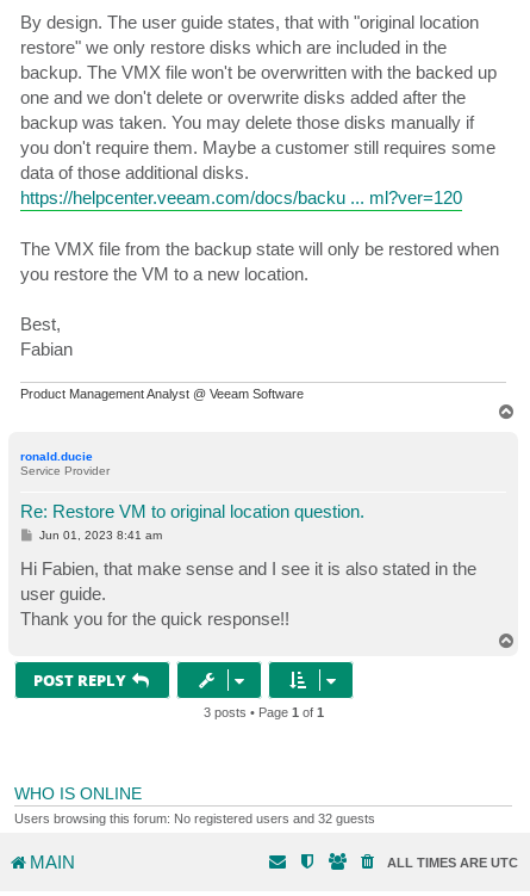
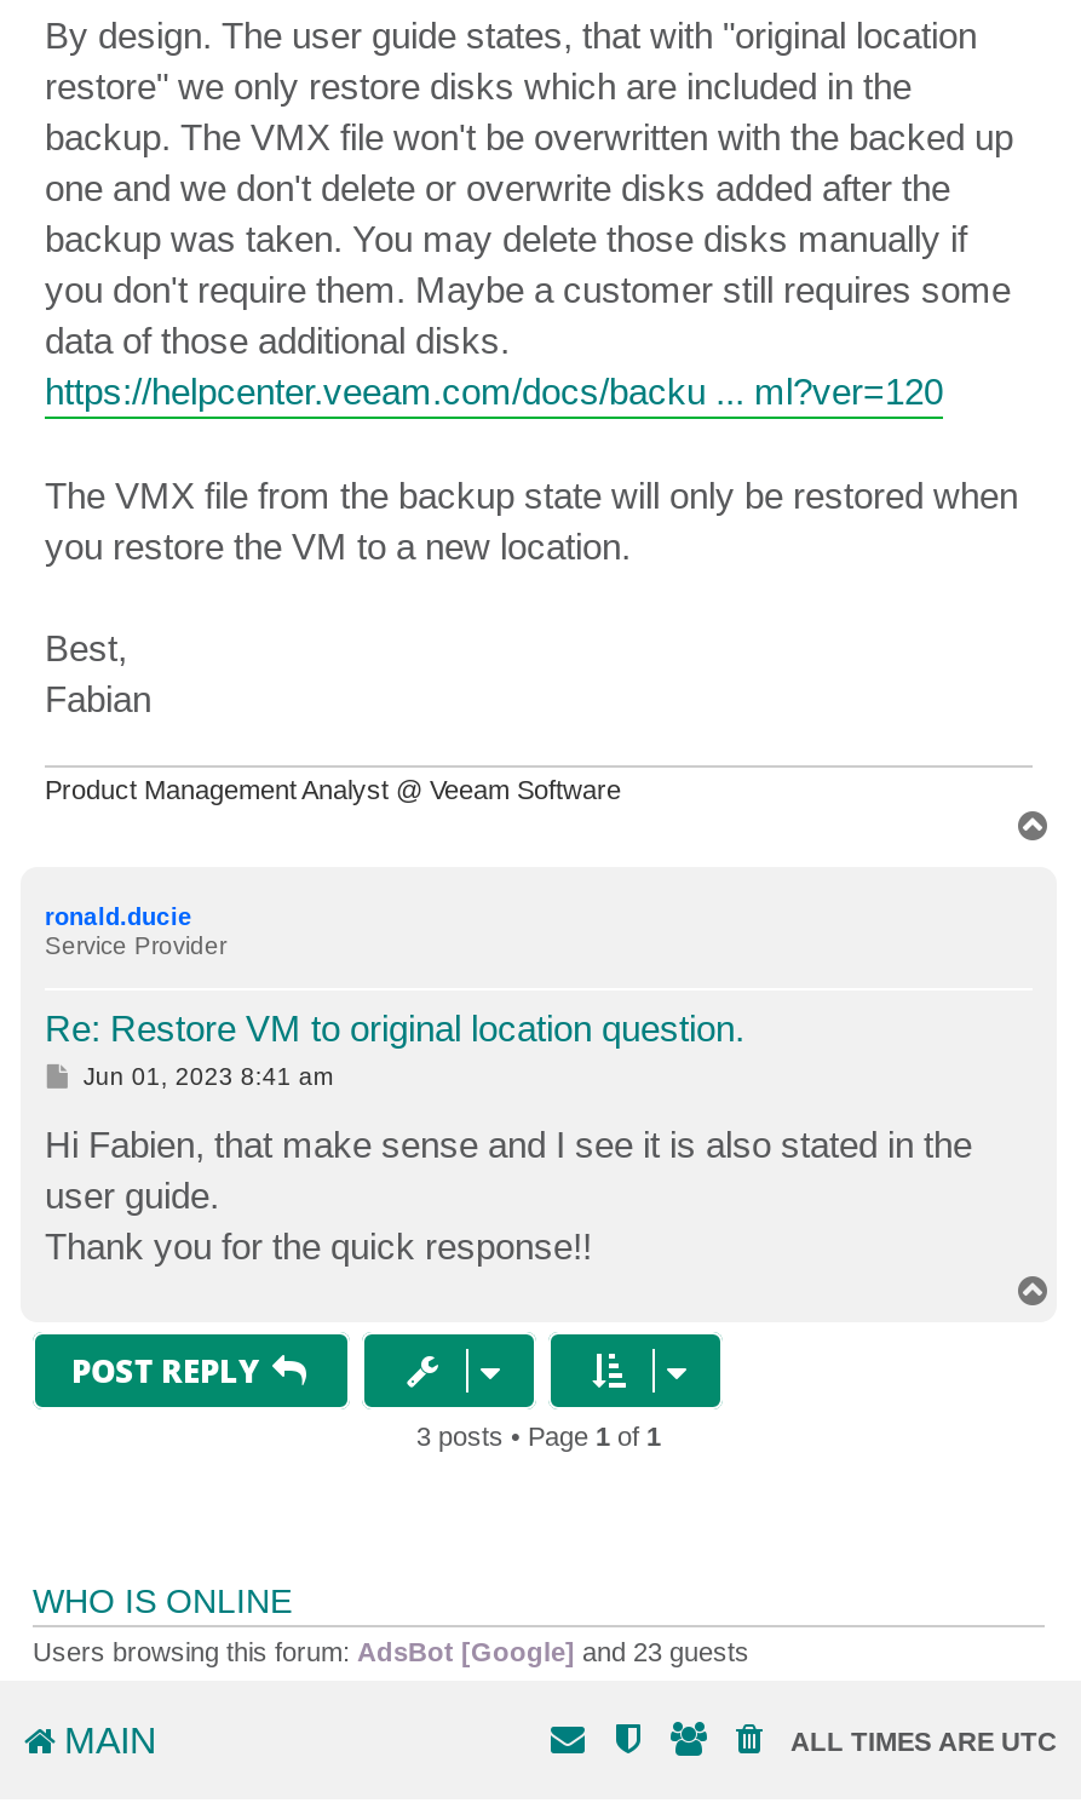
[14,811,375,825] Users browsing this forum: No registered users and 32 guests -> [33,1637,749,1666] Users browsing this forum: AdsBot [Google] and 23 guests

